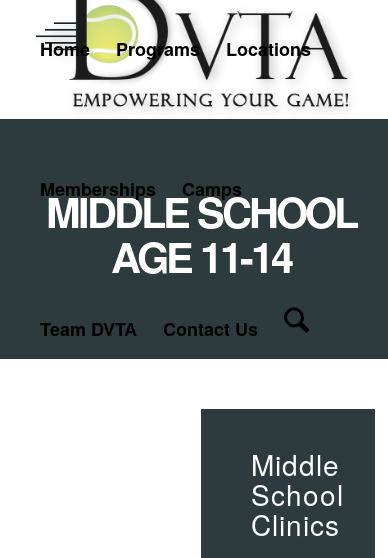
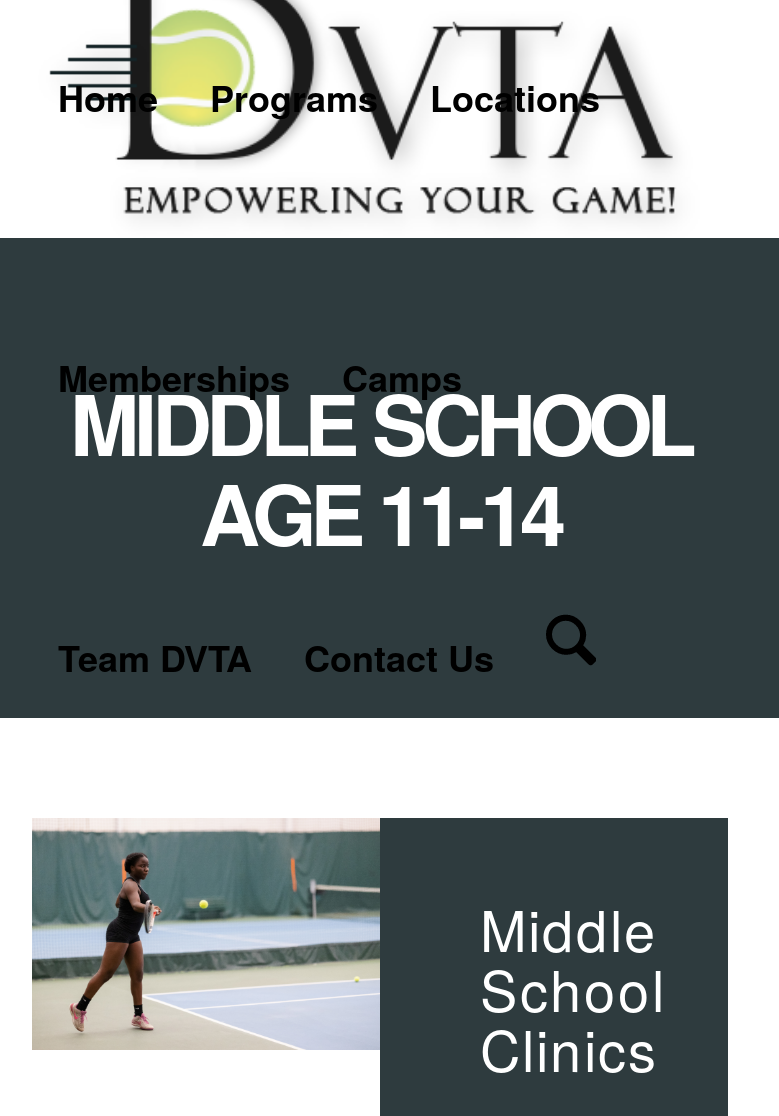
none -> [30,820,382,1050] [image]

